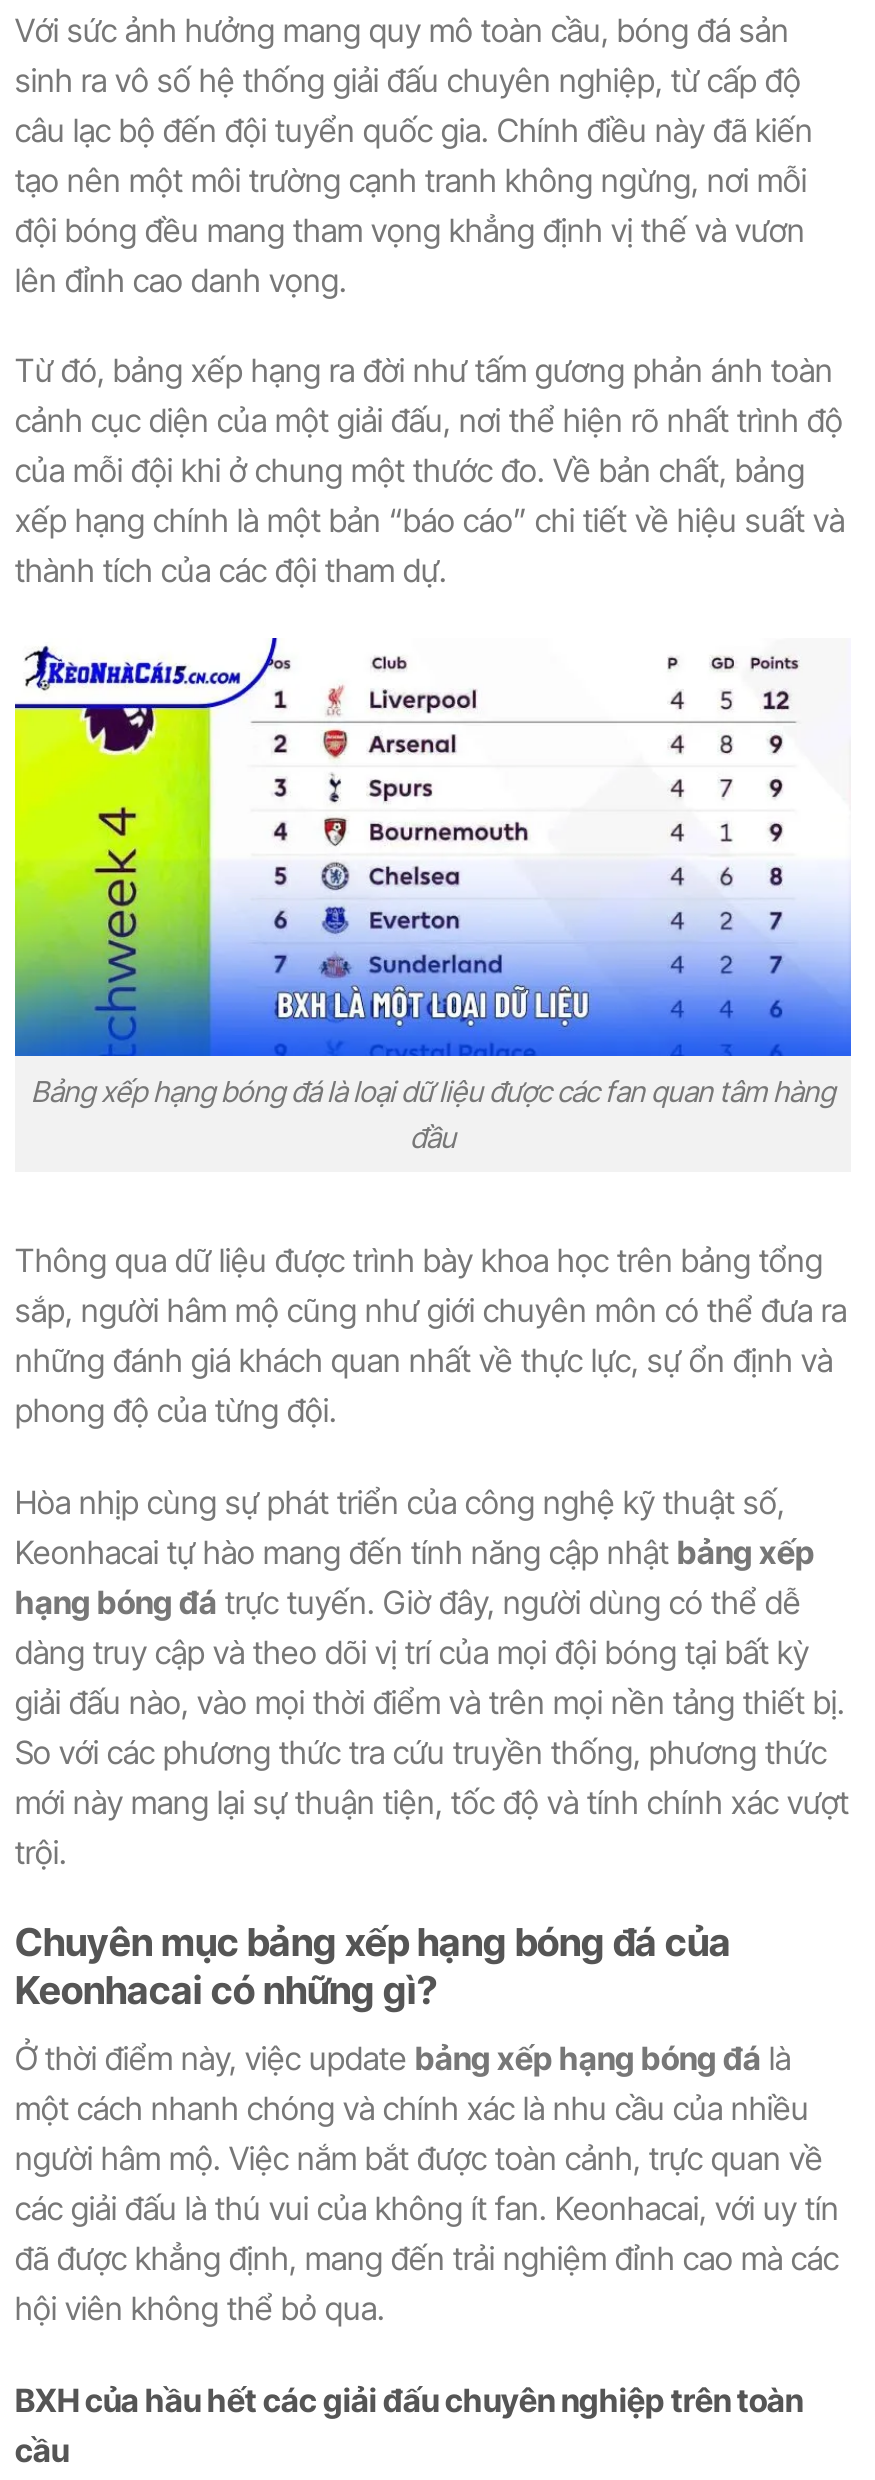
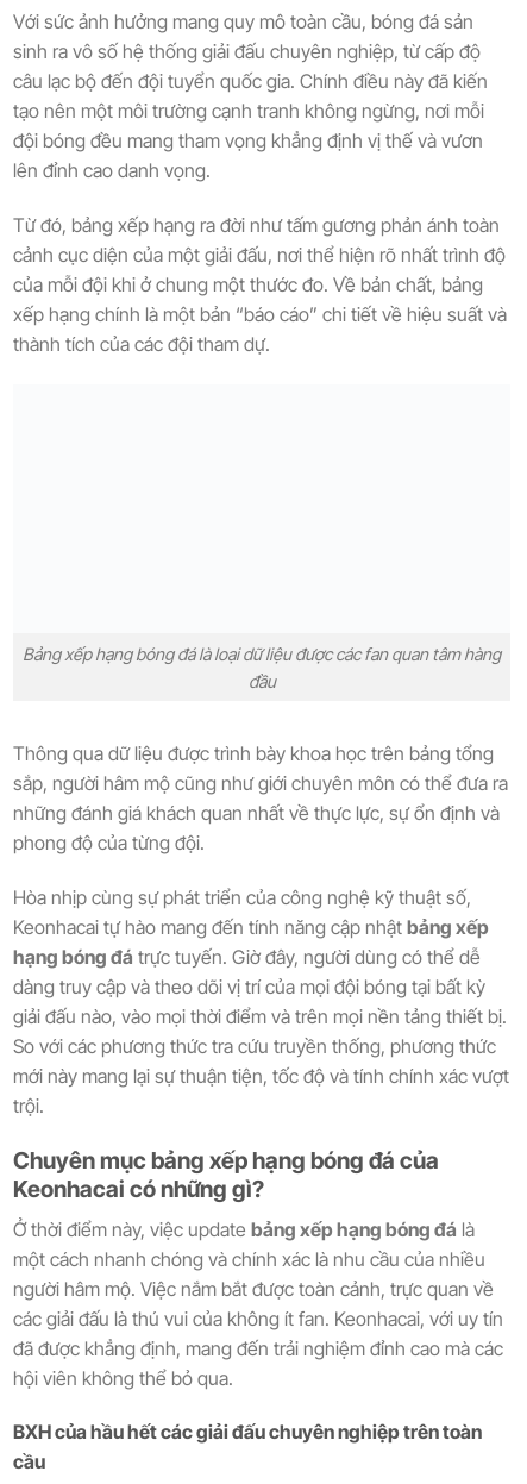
[13,635,853,1059] [image] -> none

